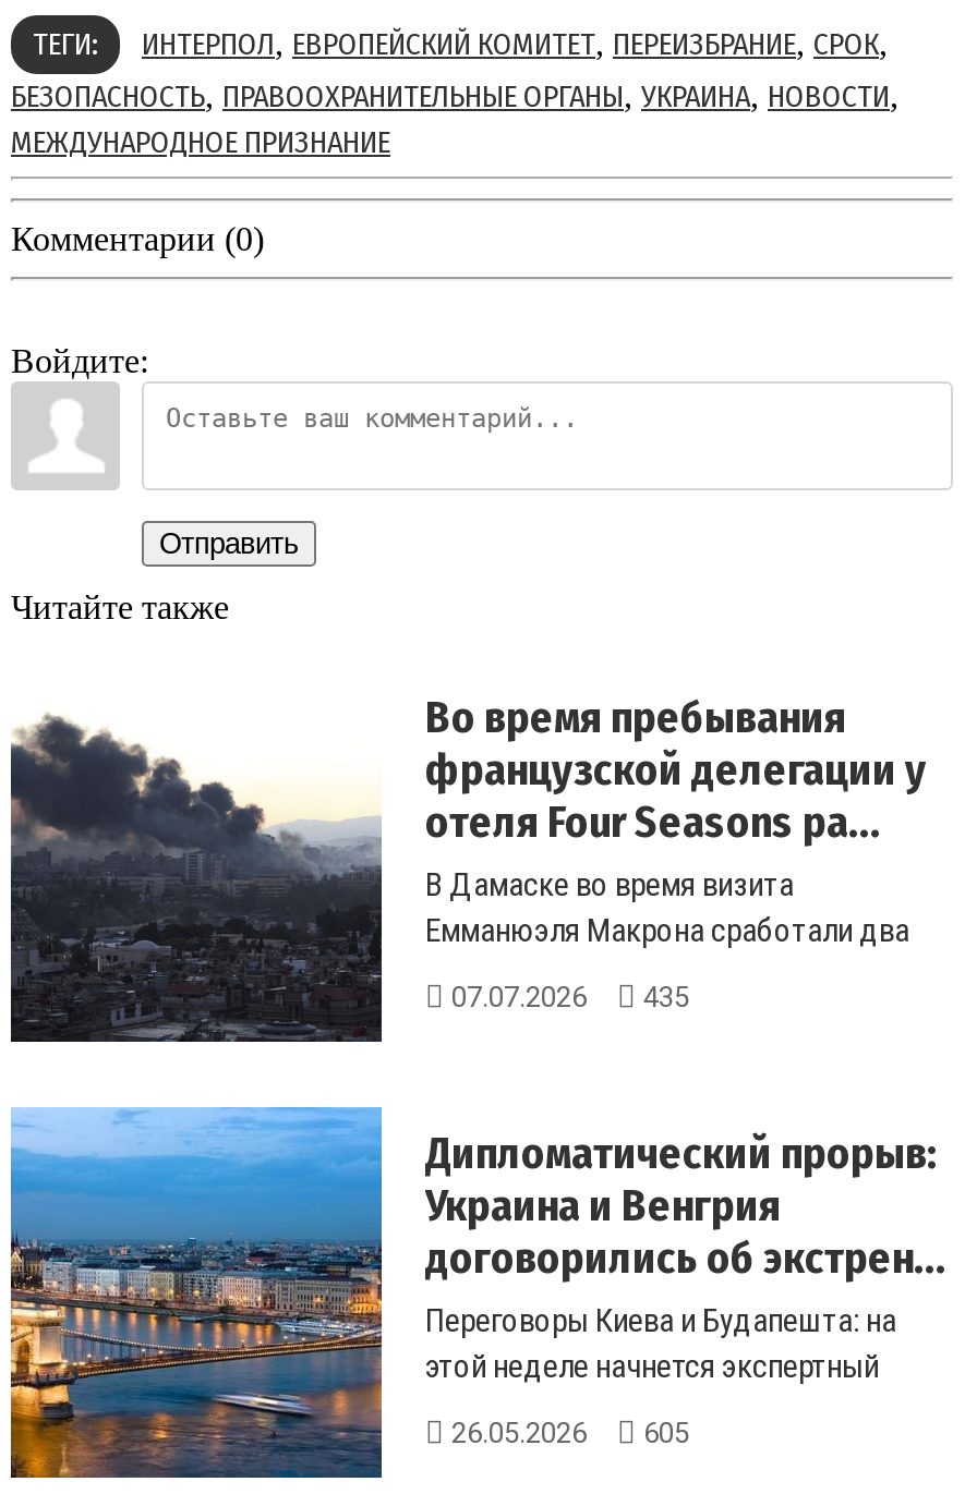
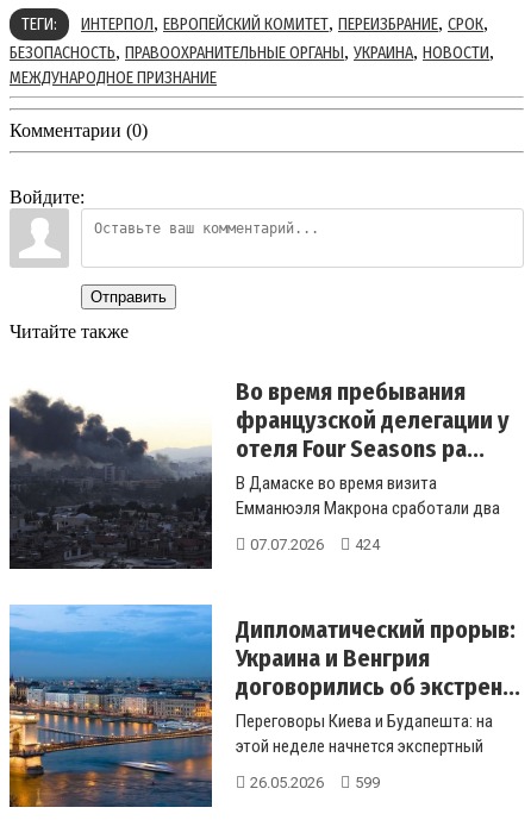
[451,980,689,1013] 07.07.2026 435 -> [250,535,380,553] 07.07.2026 424
[451,1416,689,1449] 26.05.2026 605 -> [250,773,380,791] 26.05.2026 599

